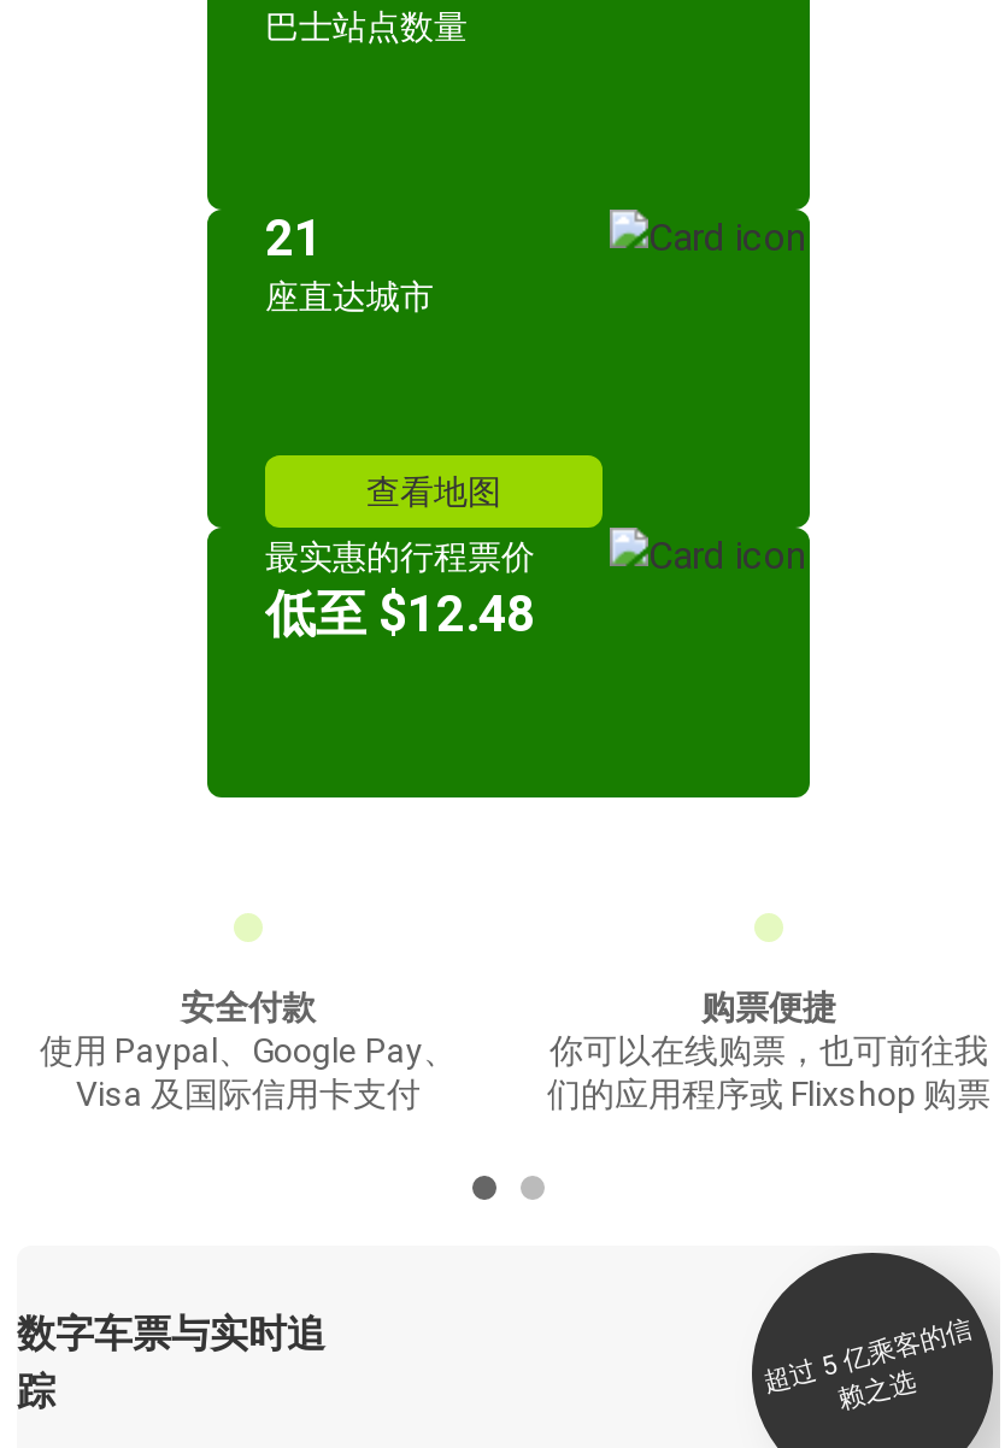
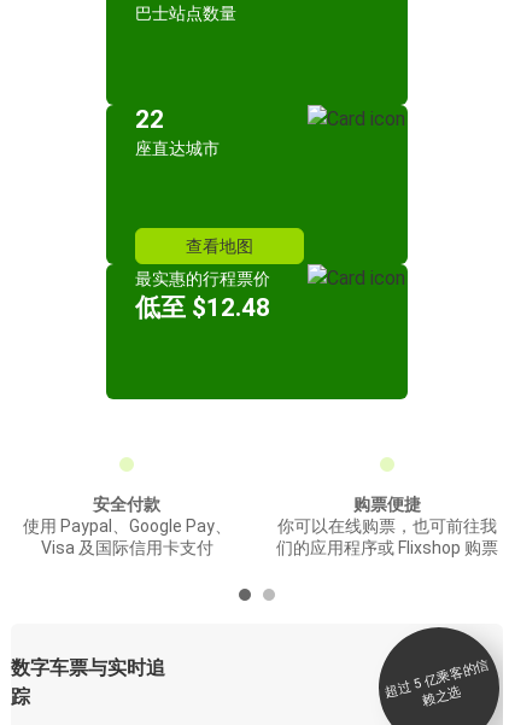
[265,210,323,267] 21 -> [135,105,164,134] 22

